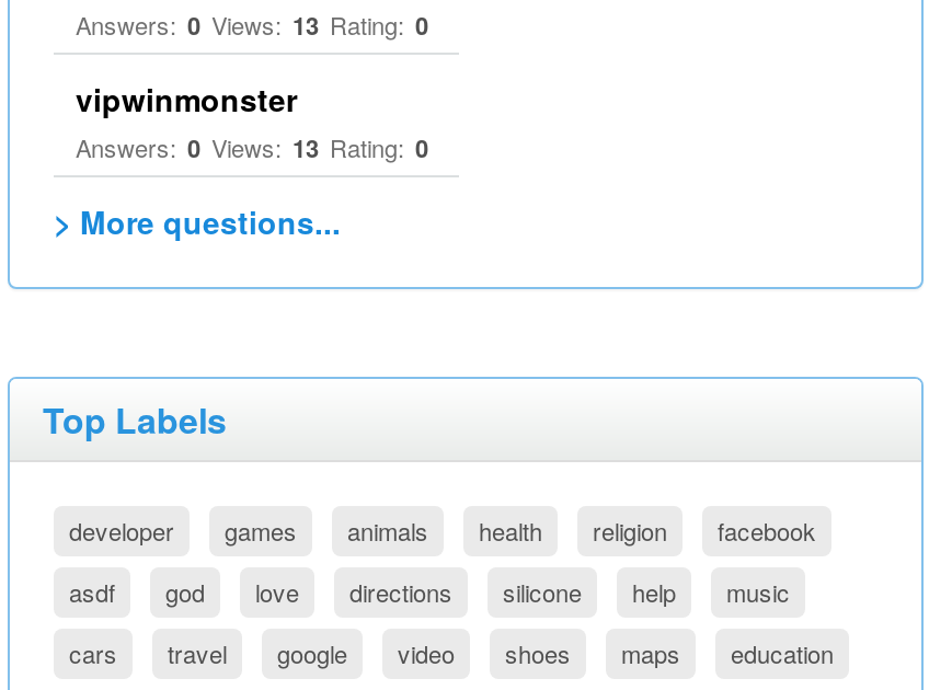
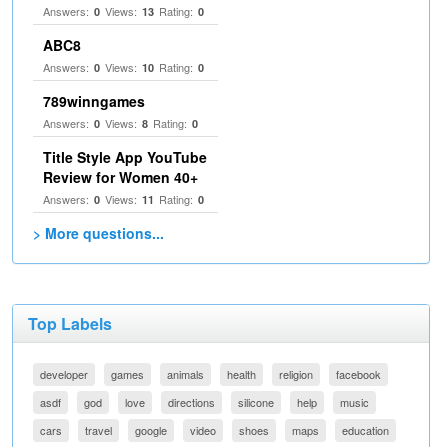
[76,77,428,164] vipwinmonster | Answers: 0 Views: 13 Rating: 0 -> [43,35,207,207] ABC8 | Answers: 0 Views: 10 Rating: 0 | 789winngames | Answers: 0 Views: 8 Rating: 0 | Title Style App YouTube | Review for Women 40+ | Answers: 0 Views: 11 Rating: 0

